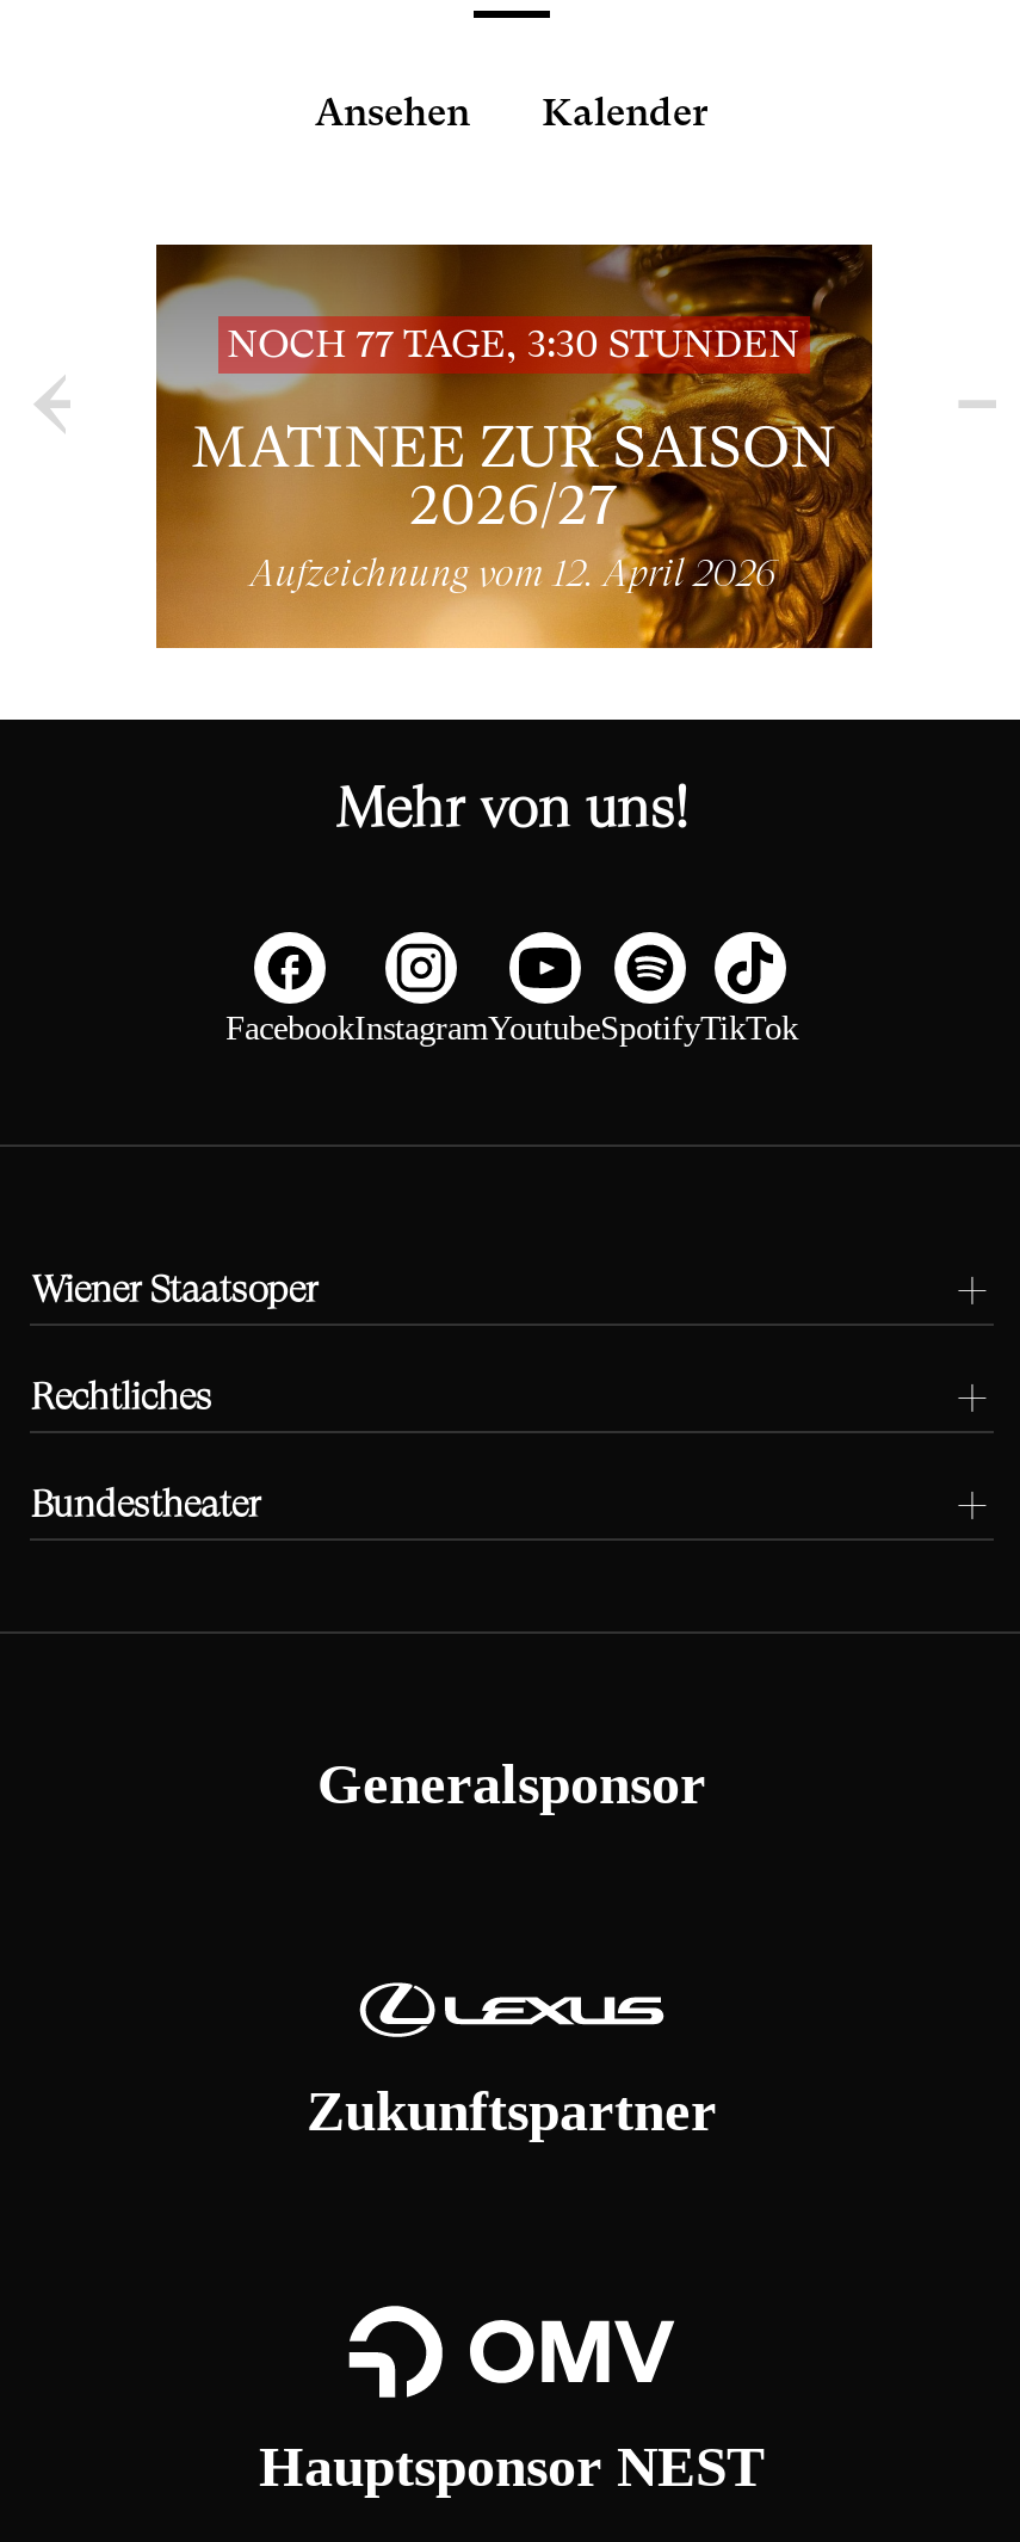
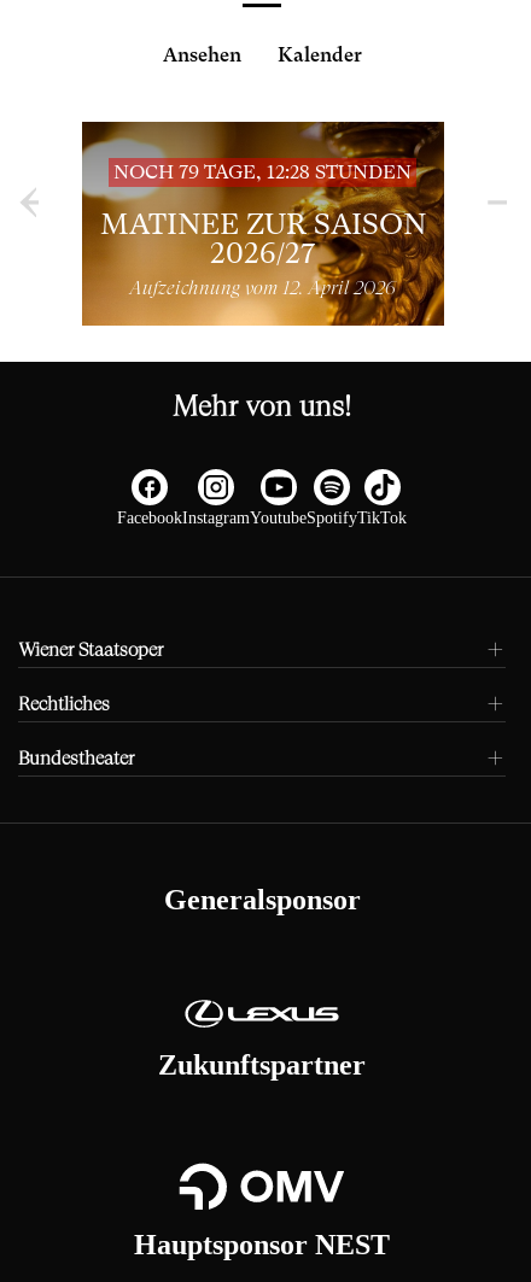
[227,321,799,366] NOCH 77 TAGE, 3:30 STUNDEN -> [113,160,412,183] NOCH 79 TAGE, 12:28 STUNDEN

